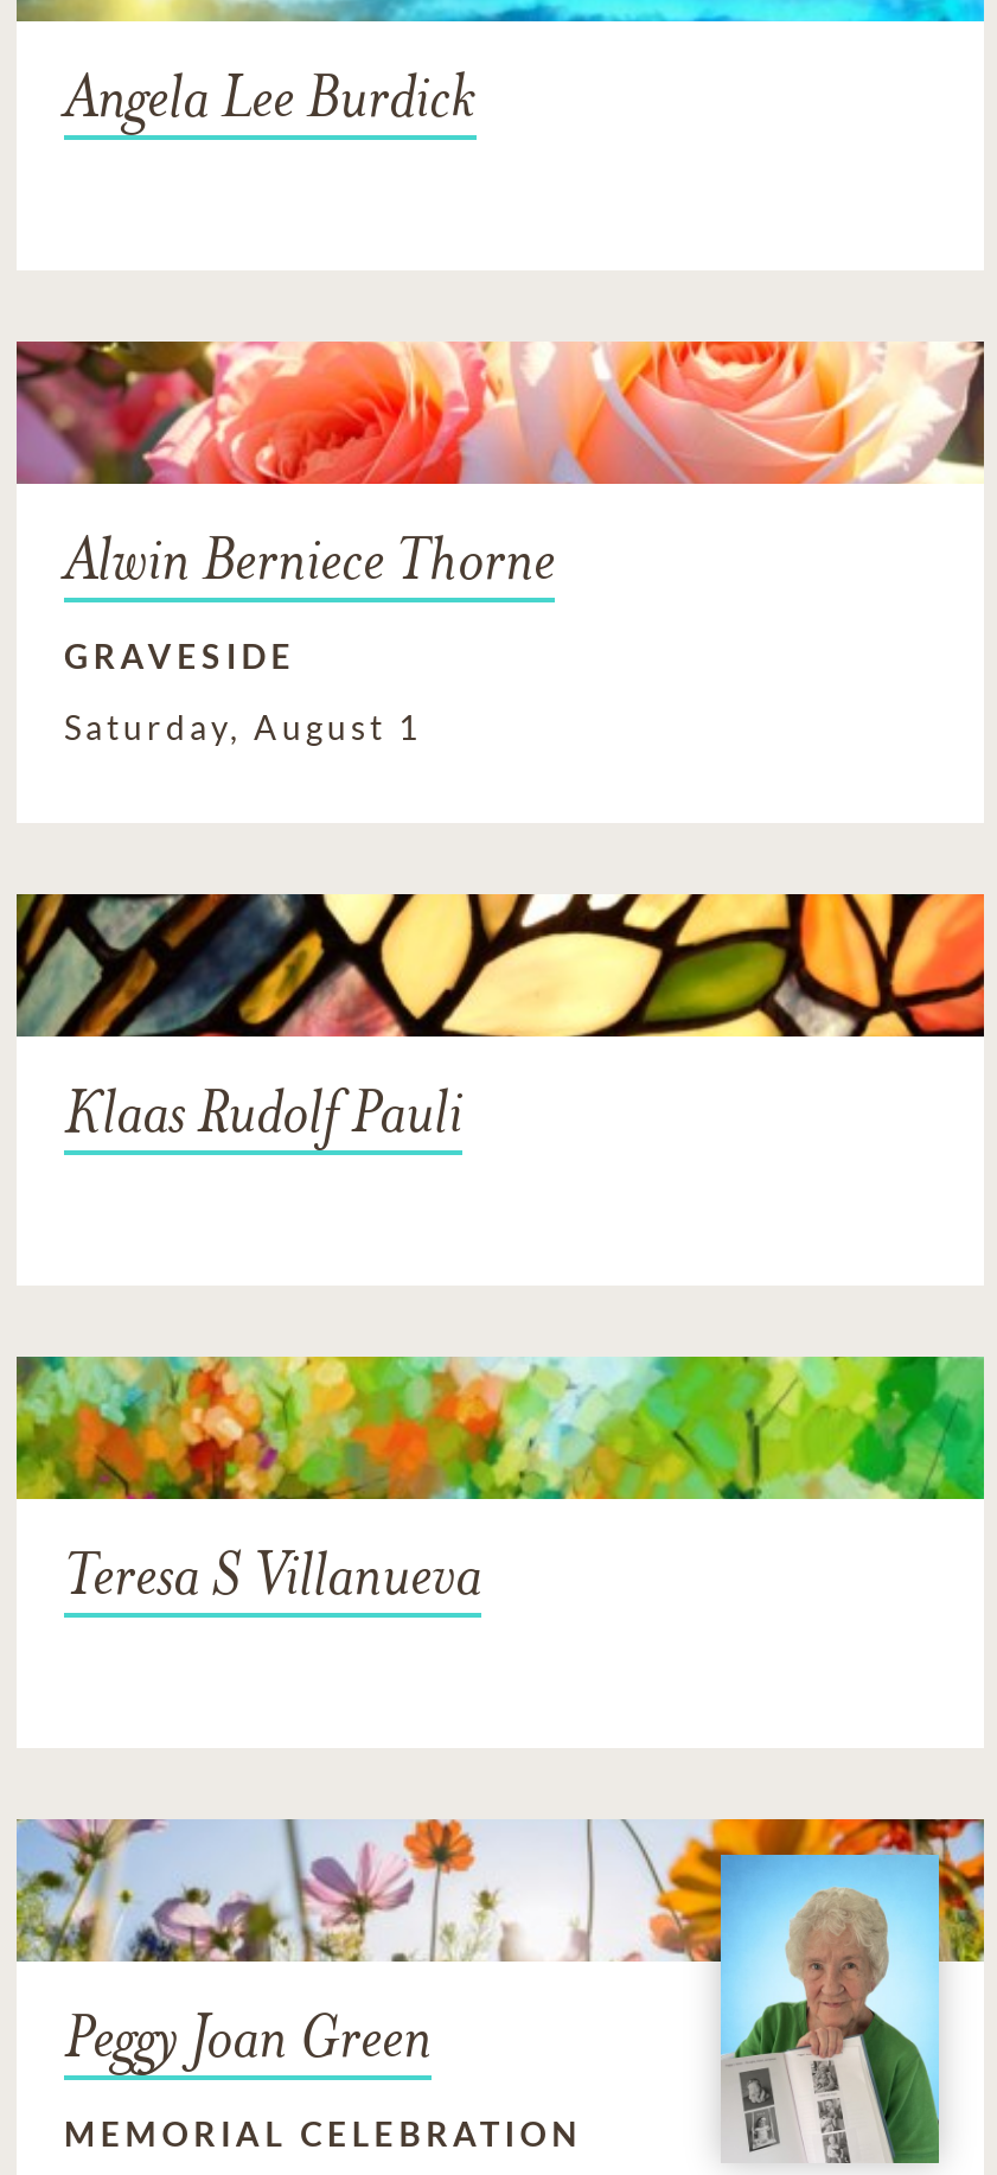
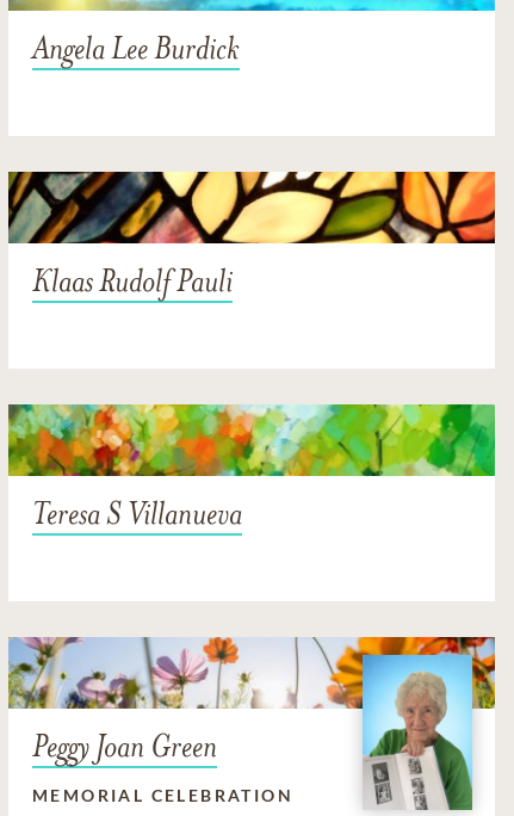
[17,339,986,748] [image] | Alwin Berniece Thorne | GRAVESIDE | Saturday, August 1 -> none

